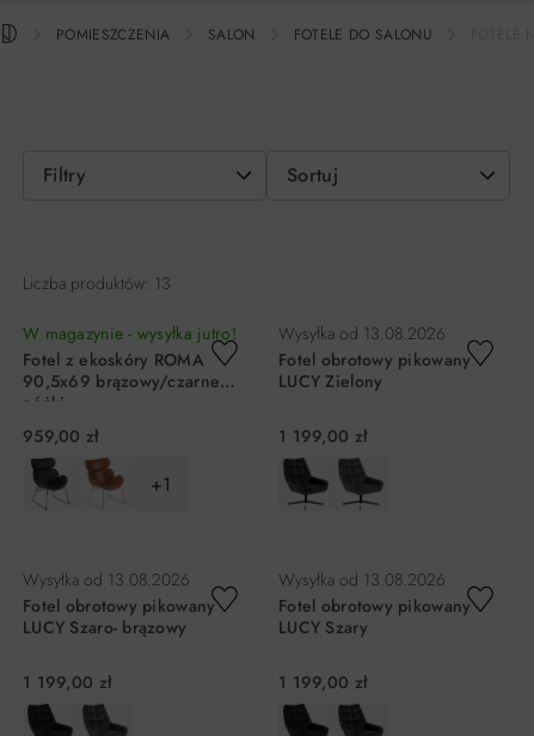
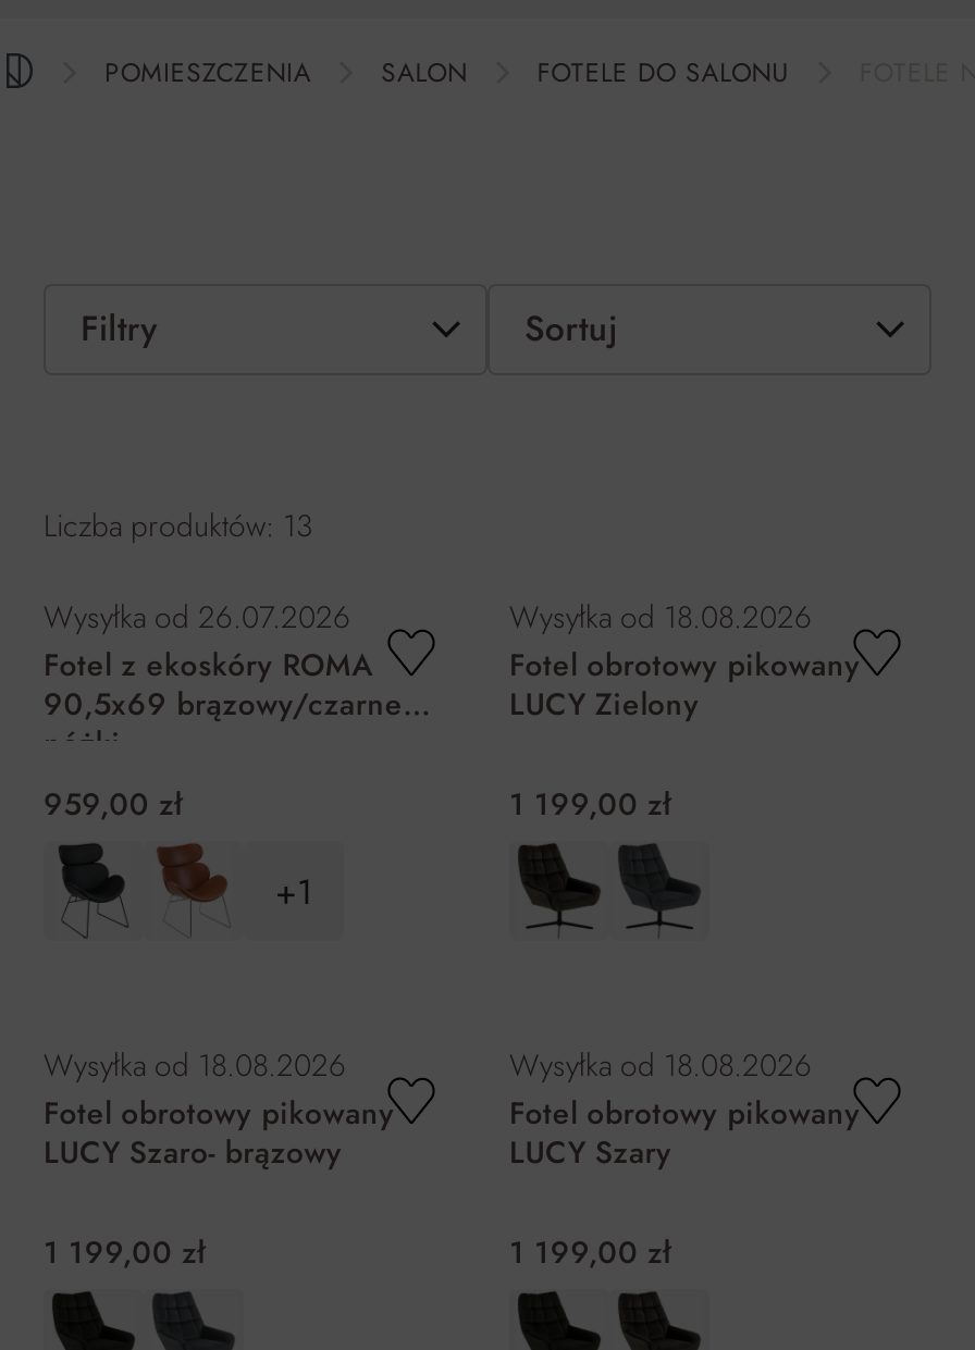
[23,321,236,345] W magazynie - wysyłka jutro! -> [44,595,350,639] Wysyłka od 26.07.2026
[278,321,446,345] Wysyłka od 13.08.2026 -> [509,595,812,639] Wysyłka od 18.08.2026
[23,568,190,591] Wysyłka od 13.08.2026 -> [44,1043,346,1087] Wysyłka od 18.08.2026
[278,568,446,591] Wysyłka od 13.08.2026 -> [509,1043,812,1087] Wysyłka od 18.08.2026

